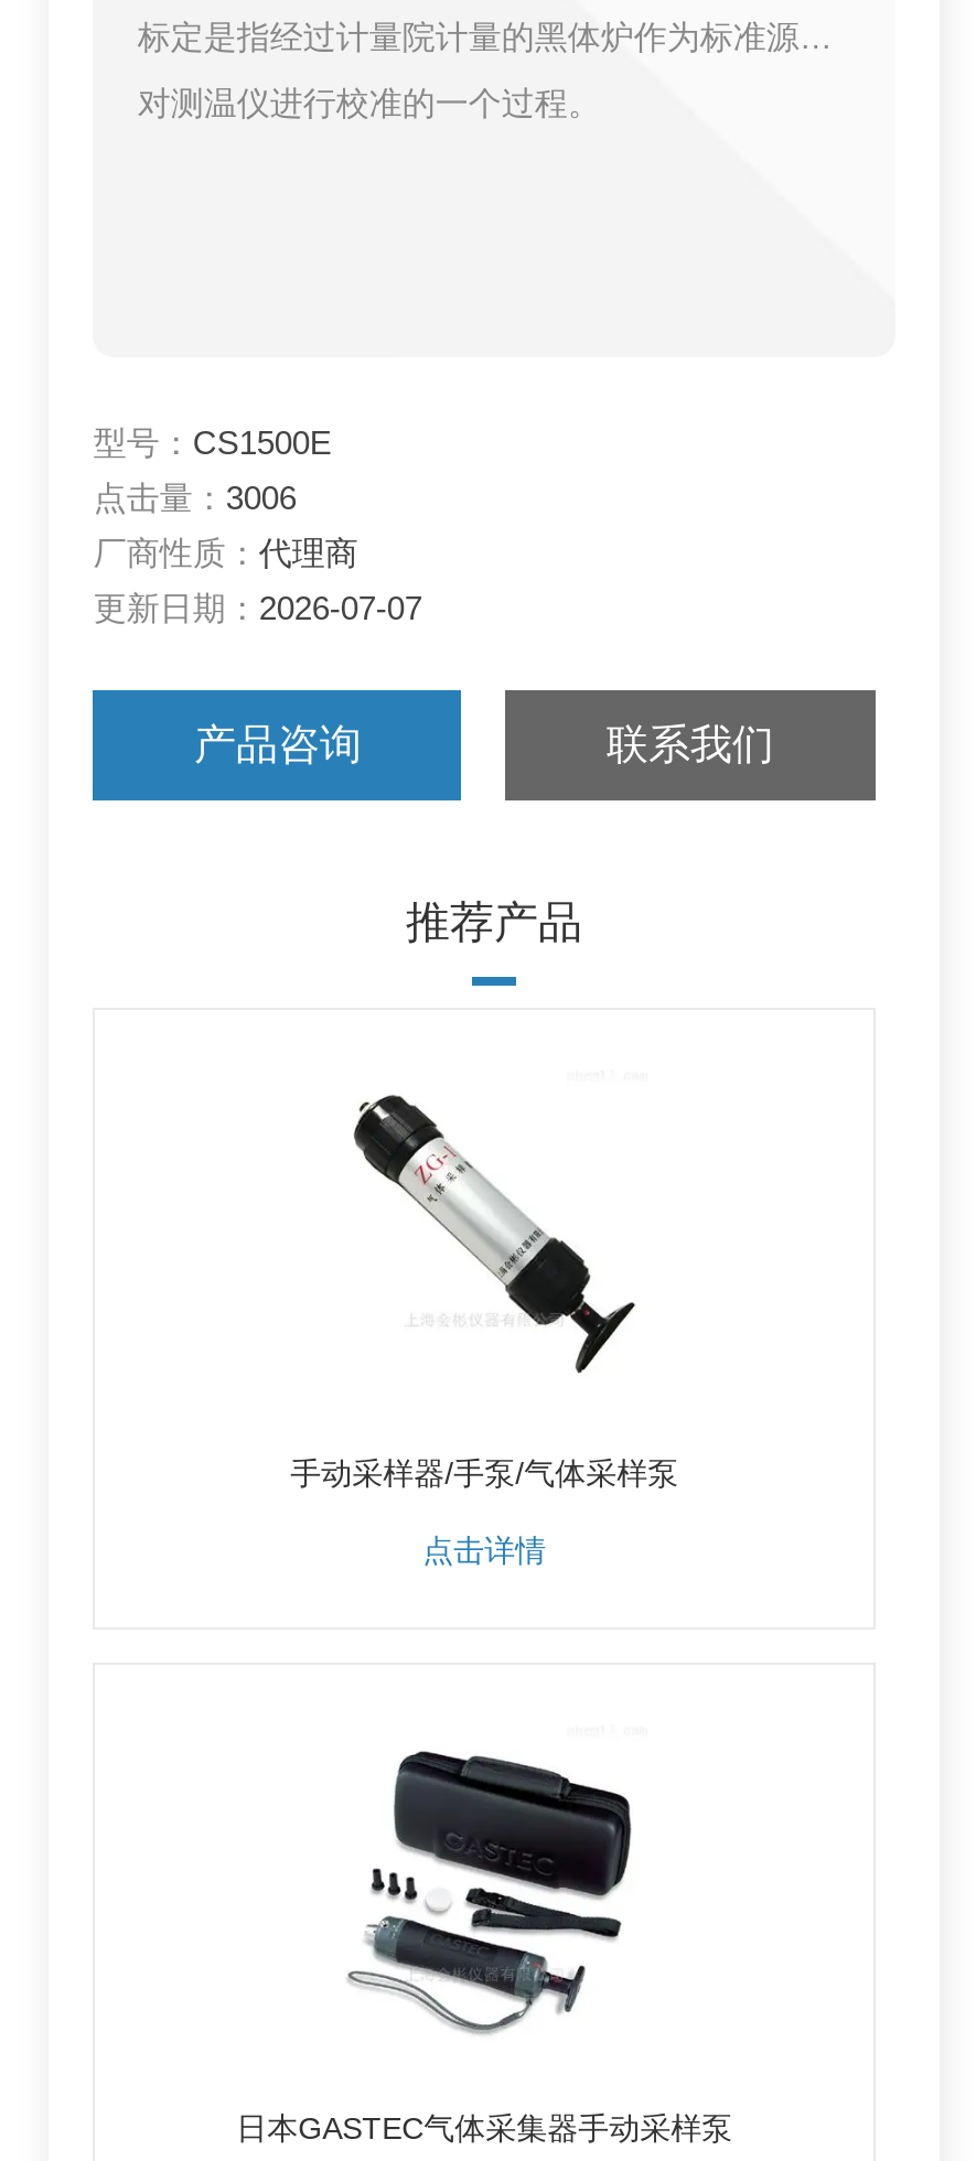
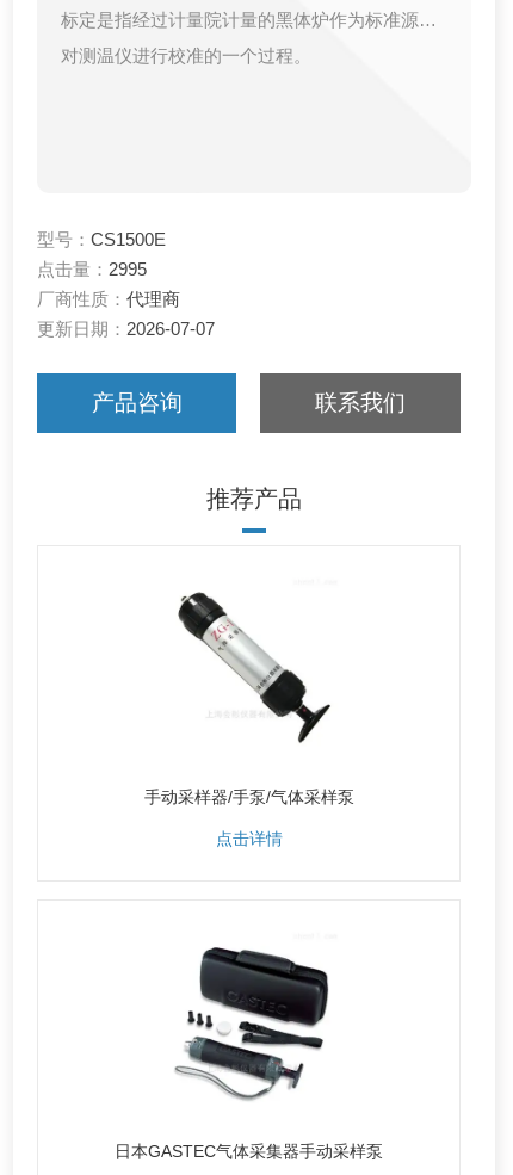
[94,479,296,516] 点击量：3006 -> [37,259,147,279] 点击量：2995

